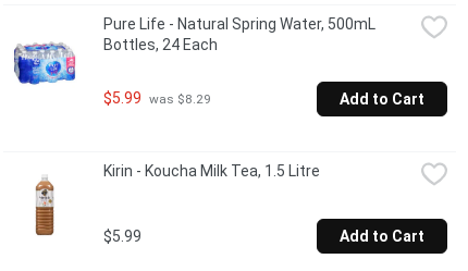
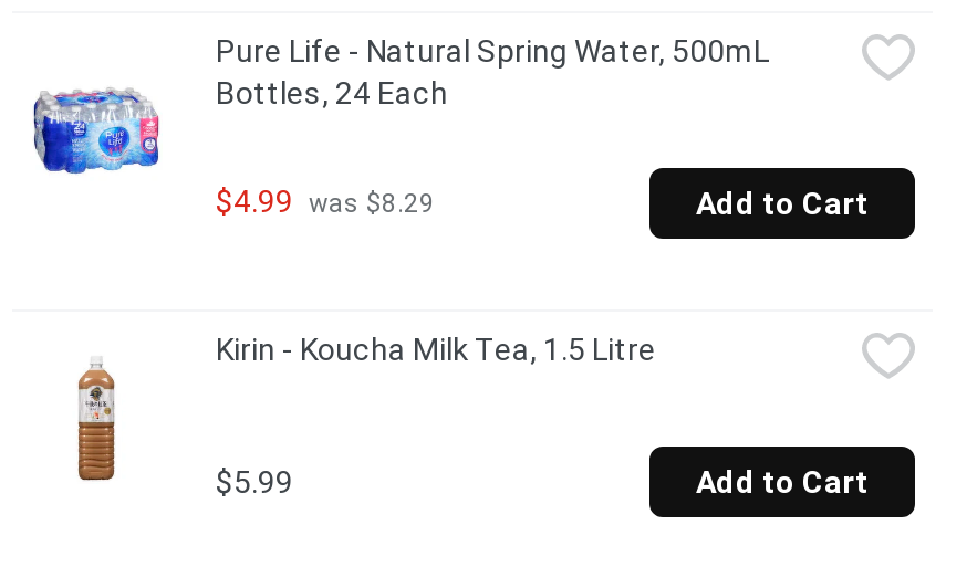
[103,89,211,107] $5.99 was $8.29 -> [216,184,435,219] $4.99 was $8.29

